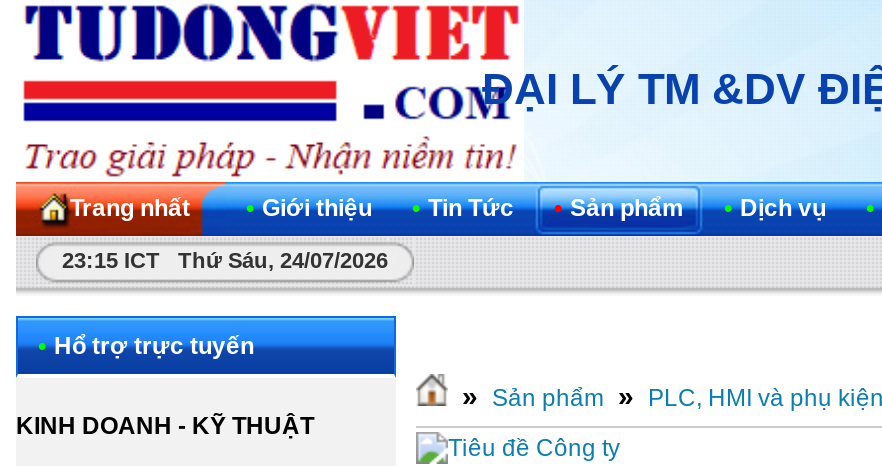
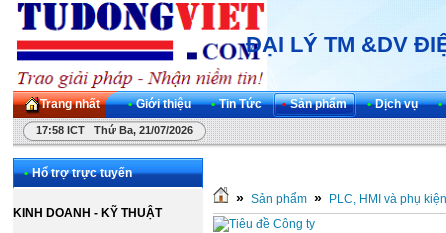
[62,248,388,272] 23:15 ICT Thứ Sáu, 24/07/2026 -> [36,124,193,136] 17:58 ICT Thứ Ba, 21/07/2026

